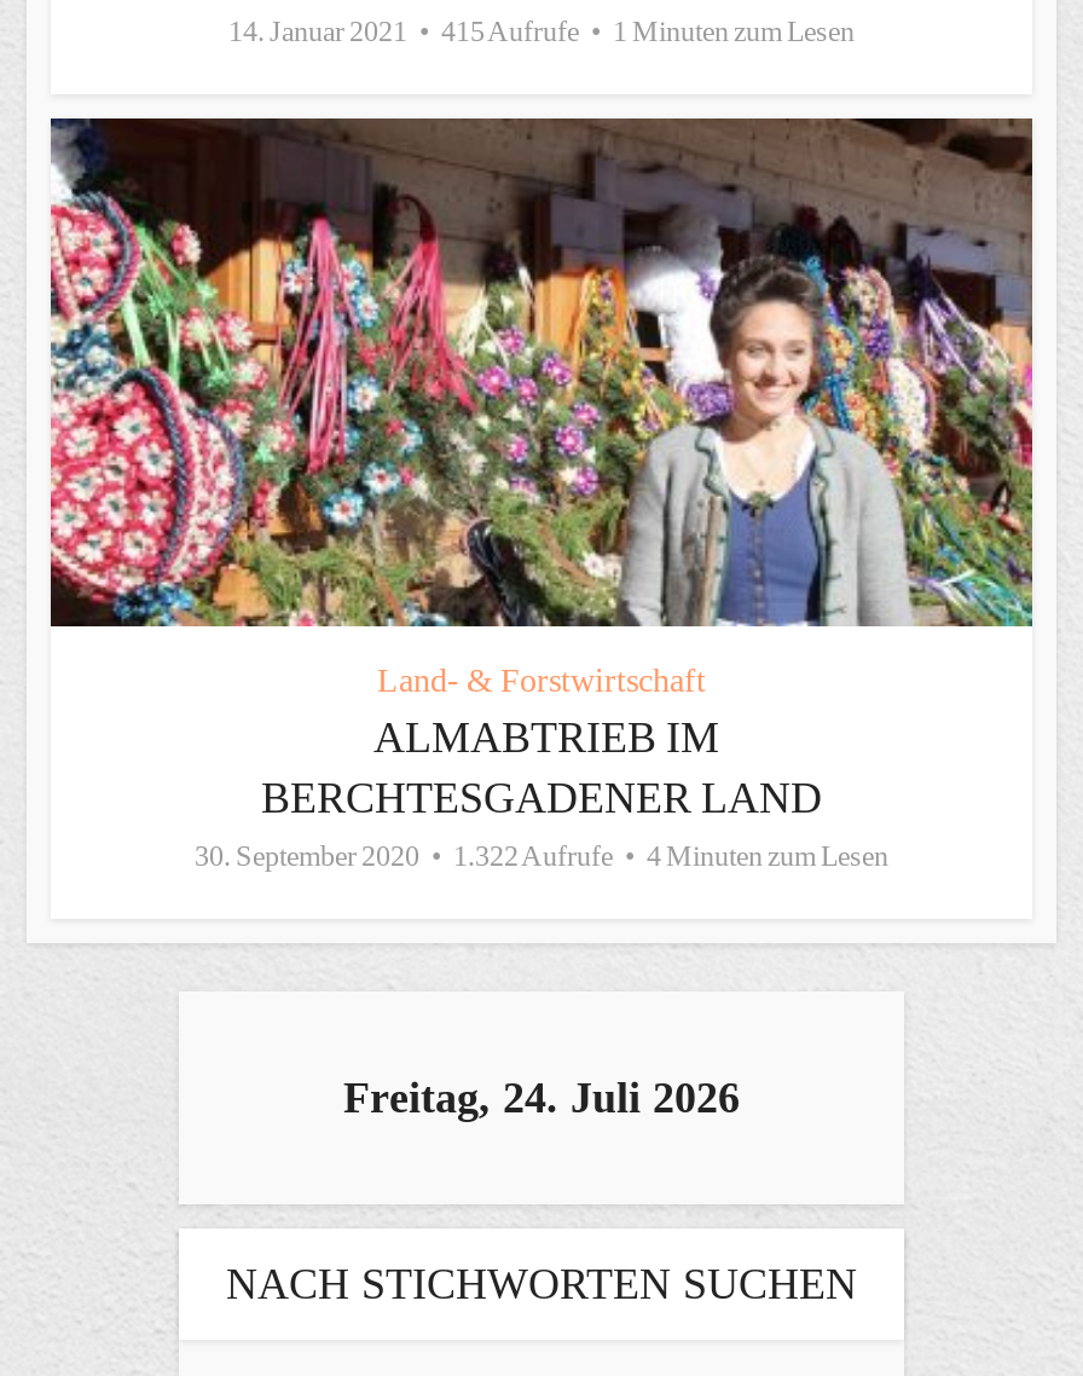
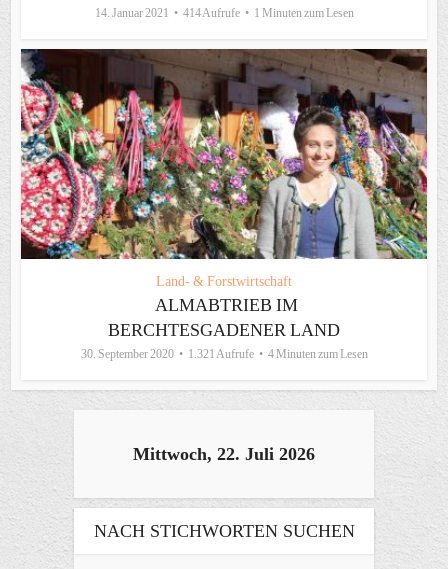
[228,13,855,47] 14. Januar 2021 415 Aufrufe 1 Minuten zum Lesen -> [94,5,353,19] 14. Januar 2021 414 Aufrufe 1 Minuten zum Lesen
[195,840,888,874] 30. September 2020 1.322 Aufrufe 4 Minuten zum Lesen -> [80,347,367,361] 30. September 2020 1.321 Aufrufe 4 Minuten zum Lesen
[343,1075,740,1123] Freitag, 24. Juli 2026 -> [133,444,315,464] Mittwoch, 22. Juli 2026

